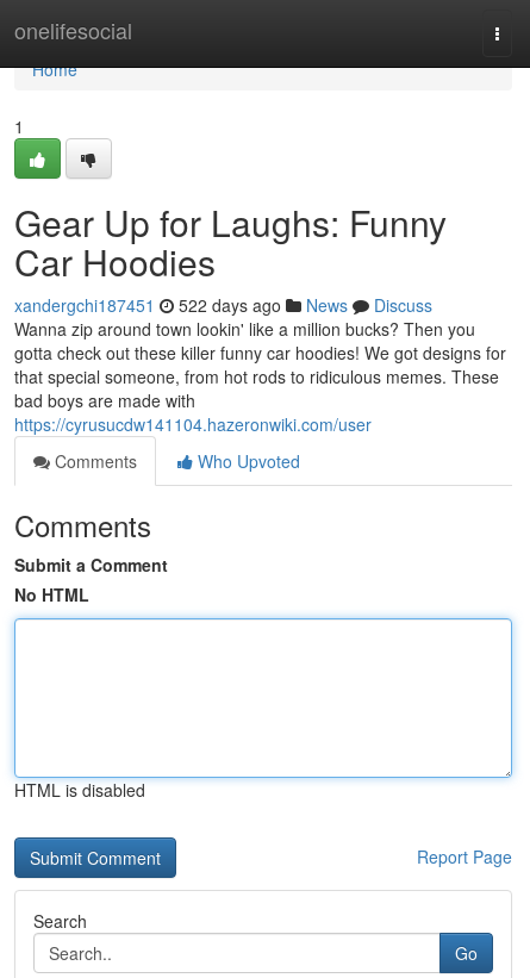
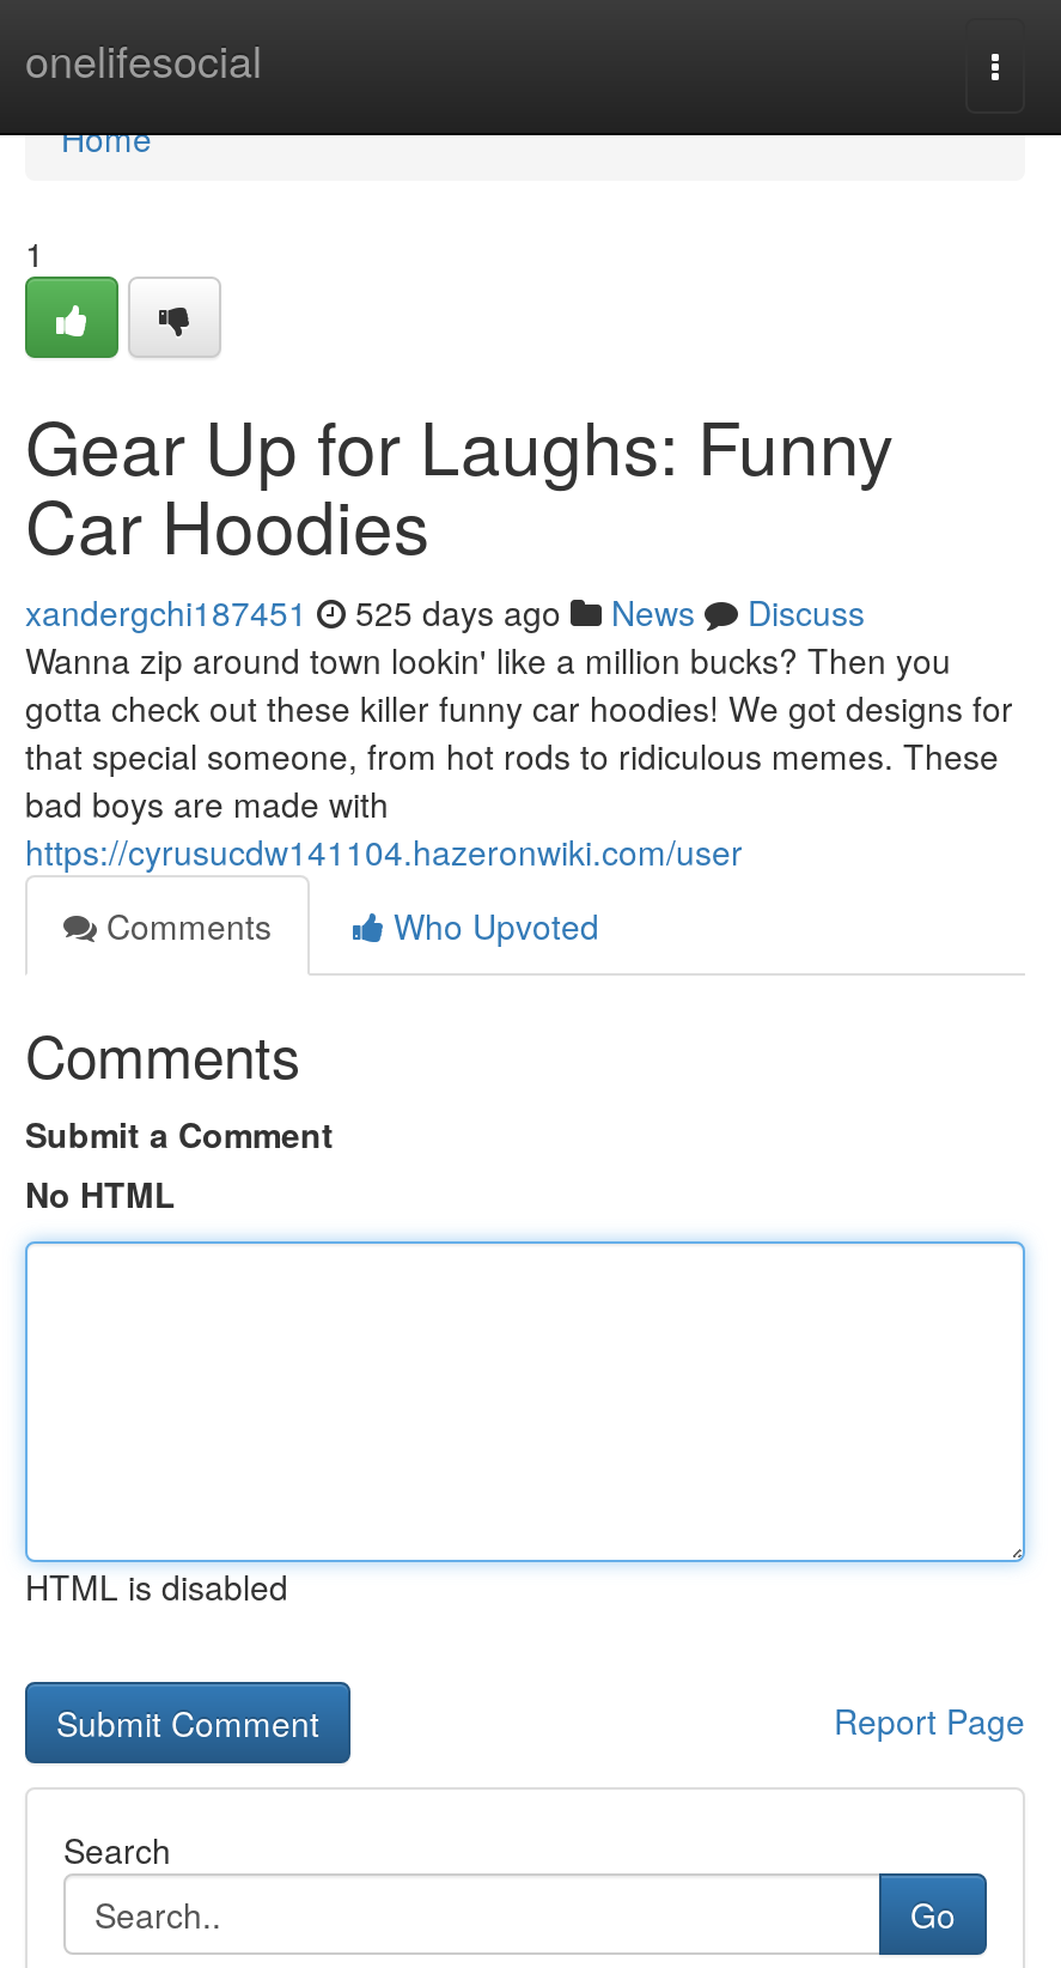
[14,293,432,317] xandergchi187451 522 days ago News Discuss -> [25,588,865,636] xandergchi187451 525 days ago News Discuss

